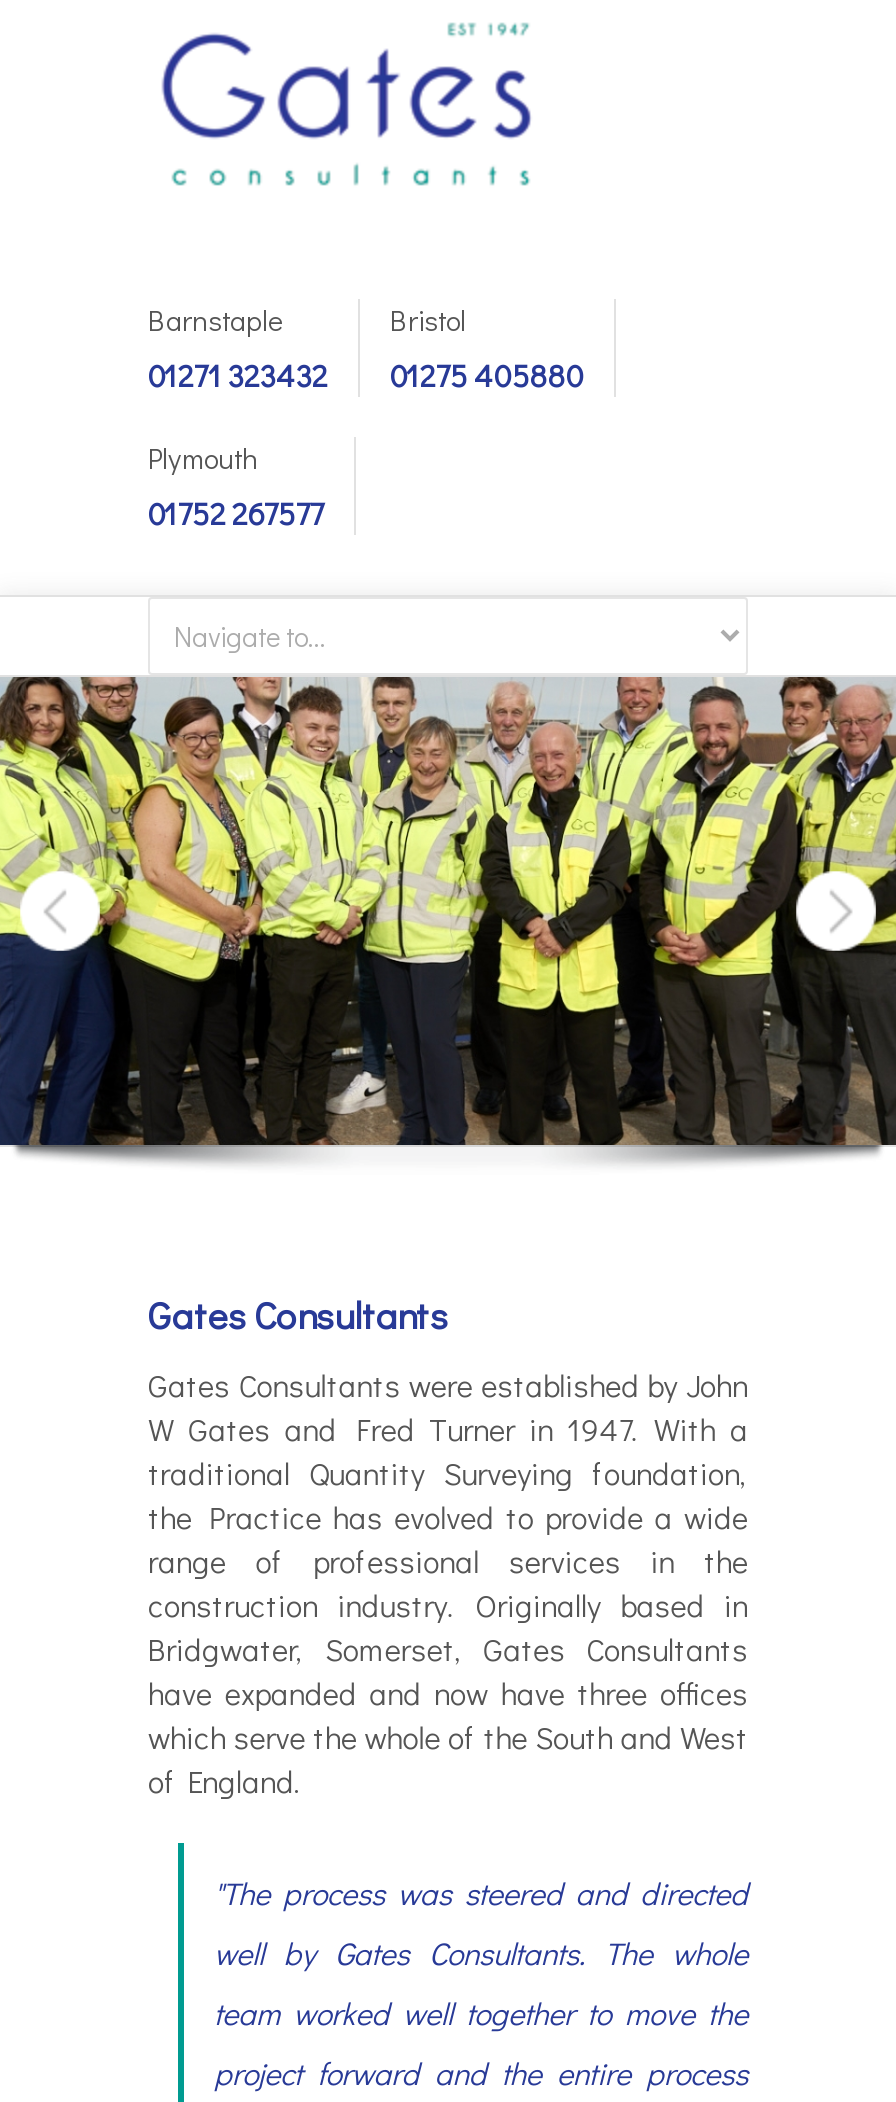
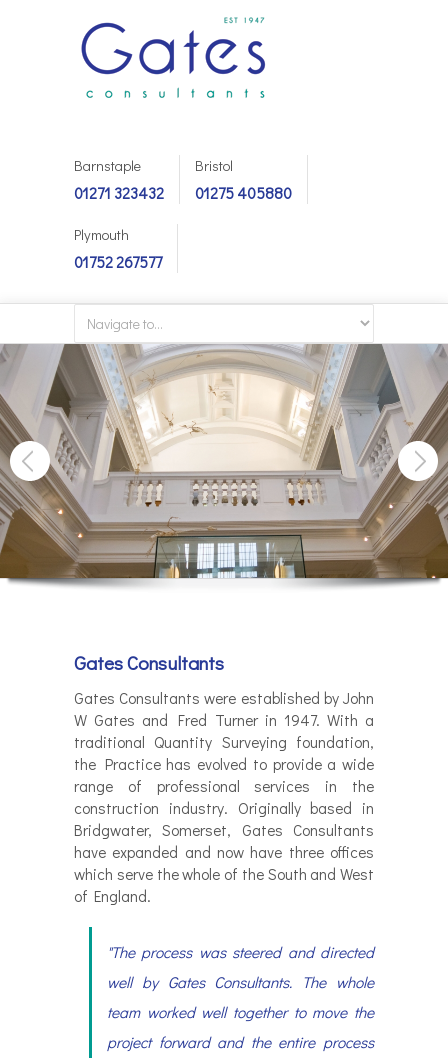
[6,677,890,1147] [image] -> [3,343,445,579] [image]

